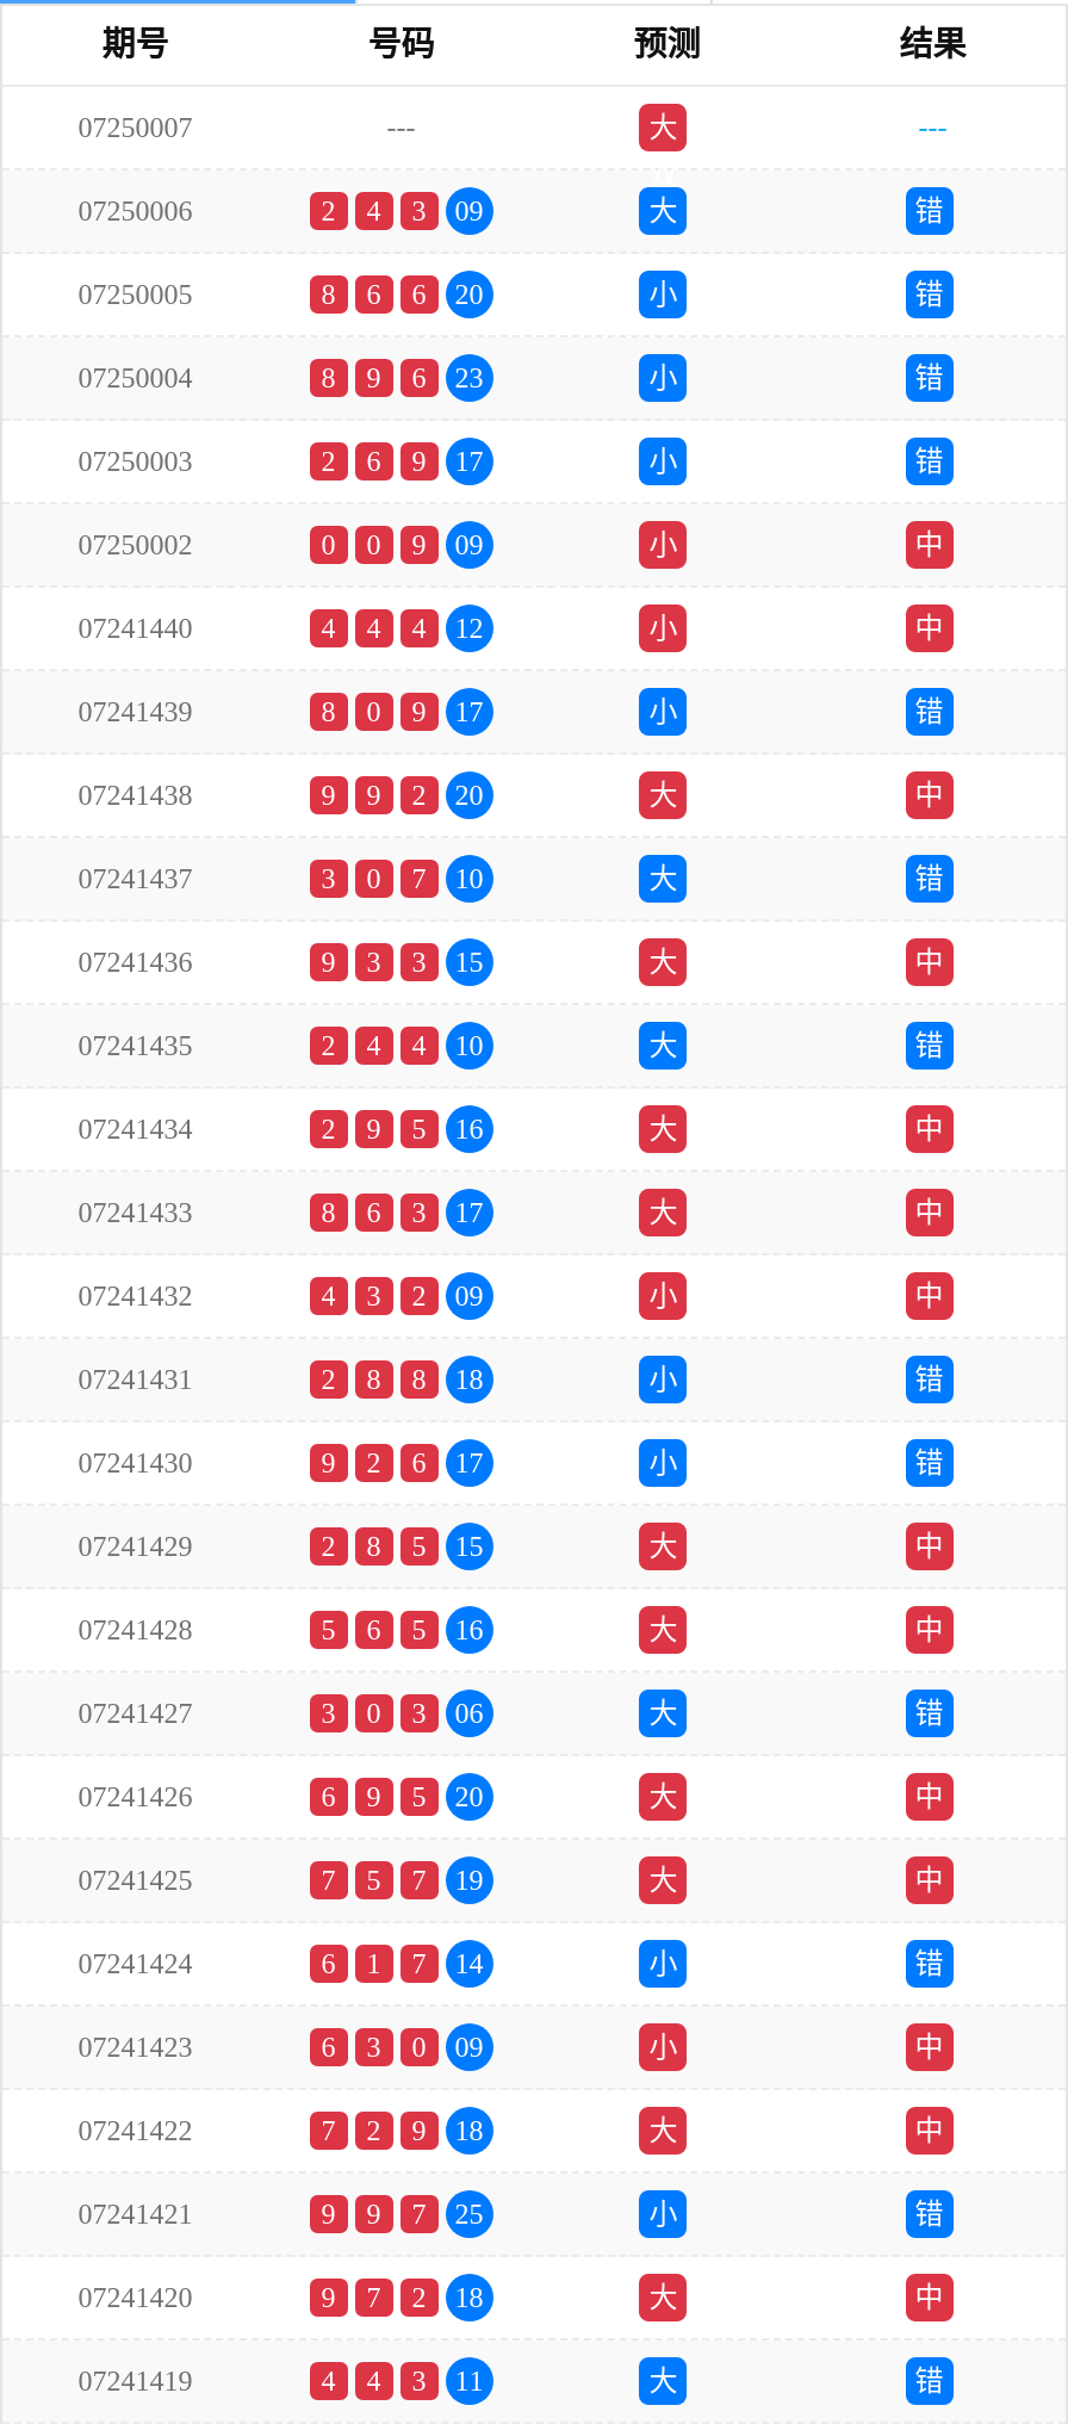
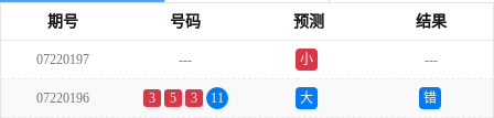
[78,111,193,144] 07250007 -> [36,52,89,67] 07220197
[649,111,678,144] 大 -> [300,52,313,67] 小
[78,194,381,228] 07250006 | 2 | 4 -> [36,90,89,106] 07220196
[78,194,944,1146] 09 | 大 | 错 | 07250005 | 8 | 6 | 6 | 20 | 小 | 错 | 07250004 | 8 | 9 | 6 | 23 | 小 | 错 | 07250003 | 2 | 6 | 9 | 17 | 小 | 错 | 07250002 | 0 | 0 | 9 | 09 | 小 | 中 | 07241440 | 4 | 4 | 4 | 12 | 小 | 中 | 07241439 | 8 | 0 | 9 | 17 | 小 | 错 | 07241438 | 9 | 9 | 2 | 20 | 大 | 中 | 07241437 | 3 | 0 | 7 | 10 | 大 | 错 | 07241436 | 9 | 3 | 3 | 15 | 大 | 中 | 07241435 | 2 | 4 | 4 | 10 | 大 | 错 | 07241434 | 2 | 9 -> none
[78,1112,944,2398] 16 | 大 | 中 | 07241433 | 8 | 6 | 3 | 17 | 大 | 中 | 07241432 | 4 | 3 | 2 | 09 | 小 | 中 | 07241431 | 2 | 8 | 8 | 18 | 小 | 错 | 07241430 | 9 | 2 | 6 | 17 | 小 | 错 | 07241429 | 2 | 8 | 5 | 15 | 大 | 中 | 07241428 | 5 | 6 | 5 | 16 | 大 | 中 | 07241427 | 3 | 0 | 3 | 06 | 大 | 错 | 07241426 | 6 | 9 | 5 | 20 | 大 | 中 | 07241425 | 7 | 5 | 7 | 19 | 大 | 中 | 07241424 | 6 | 1 | 7 | 14 | 小 | 错 | 07241423 | 6 | 3 | 0 | 09 | 小 | 中 | 07241422 | 7 | 2 | 9 | 18 | 大 | 中 | 07241421 | 9 | 9 | 7 | 25 | 小 | 错 | 07241420 | 9 | 7 | 2 | 18 | 大 | 中 | 07241419 | 4 | 4 -> none

